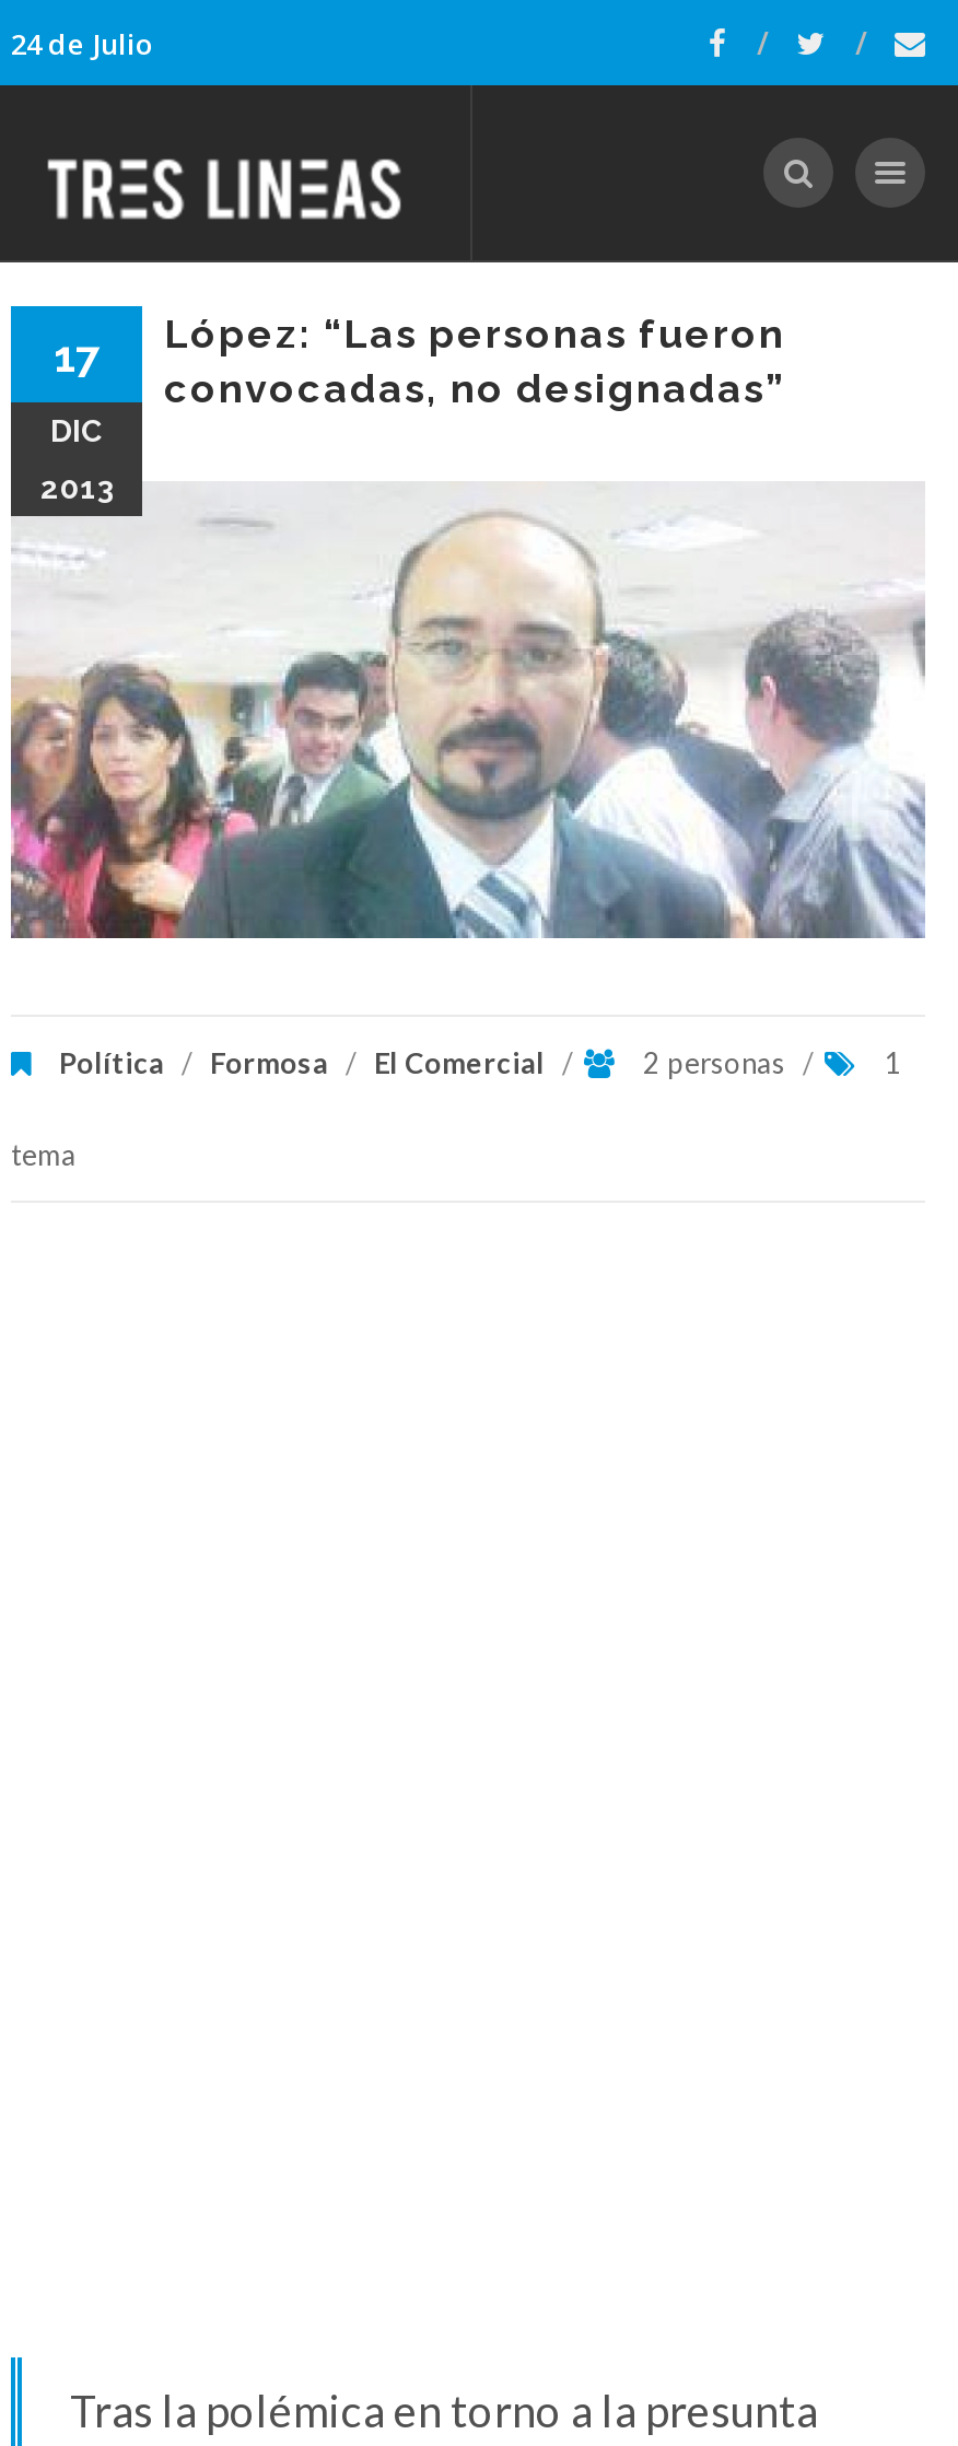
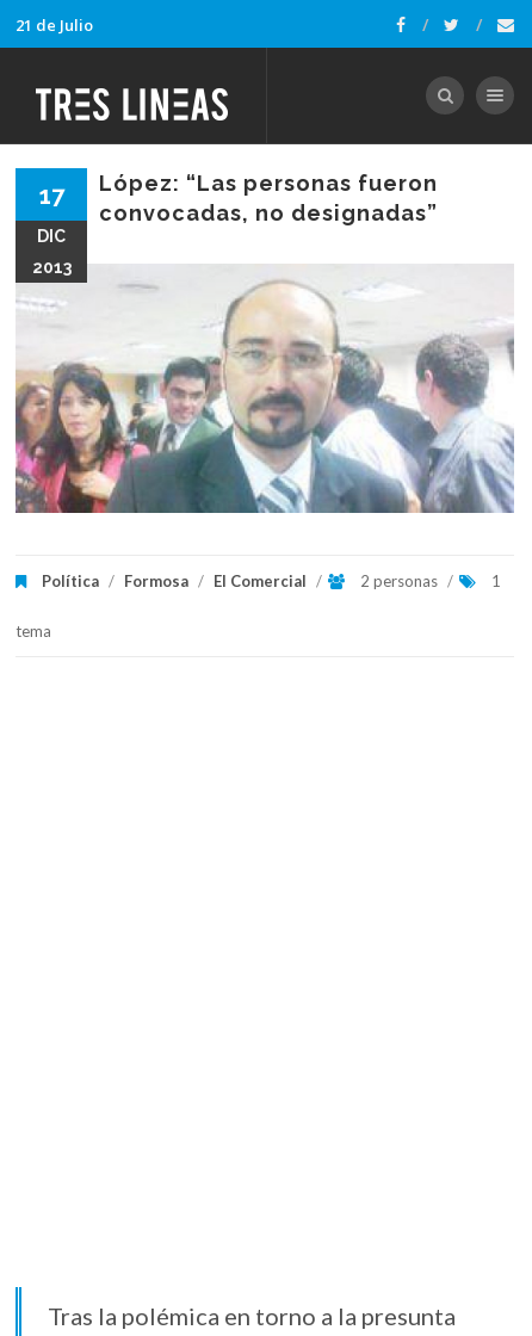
[11,24,153,63] 24 de Julio -> [16,14,93,36] 21 de Julio

